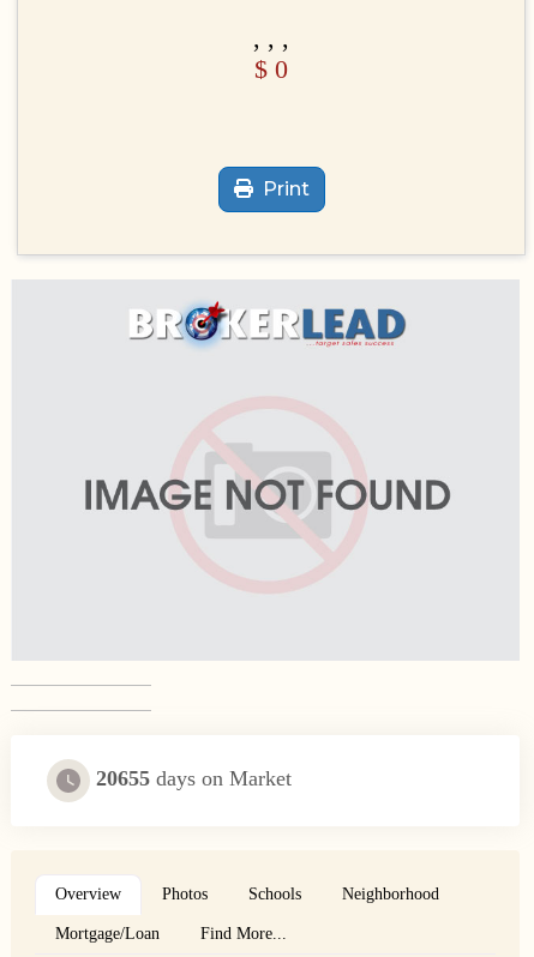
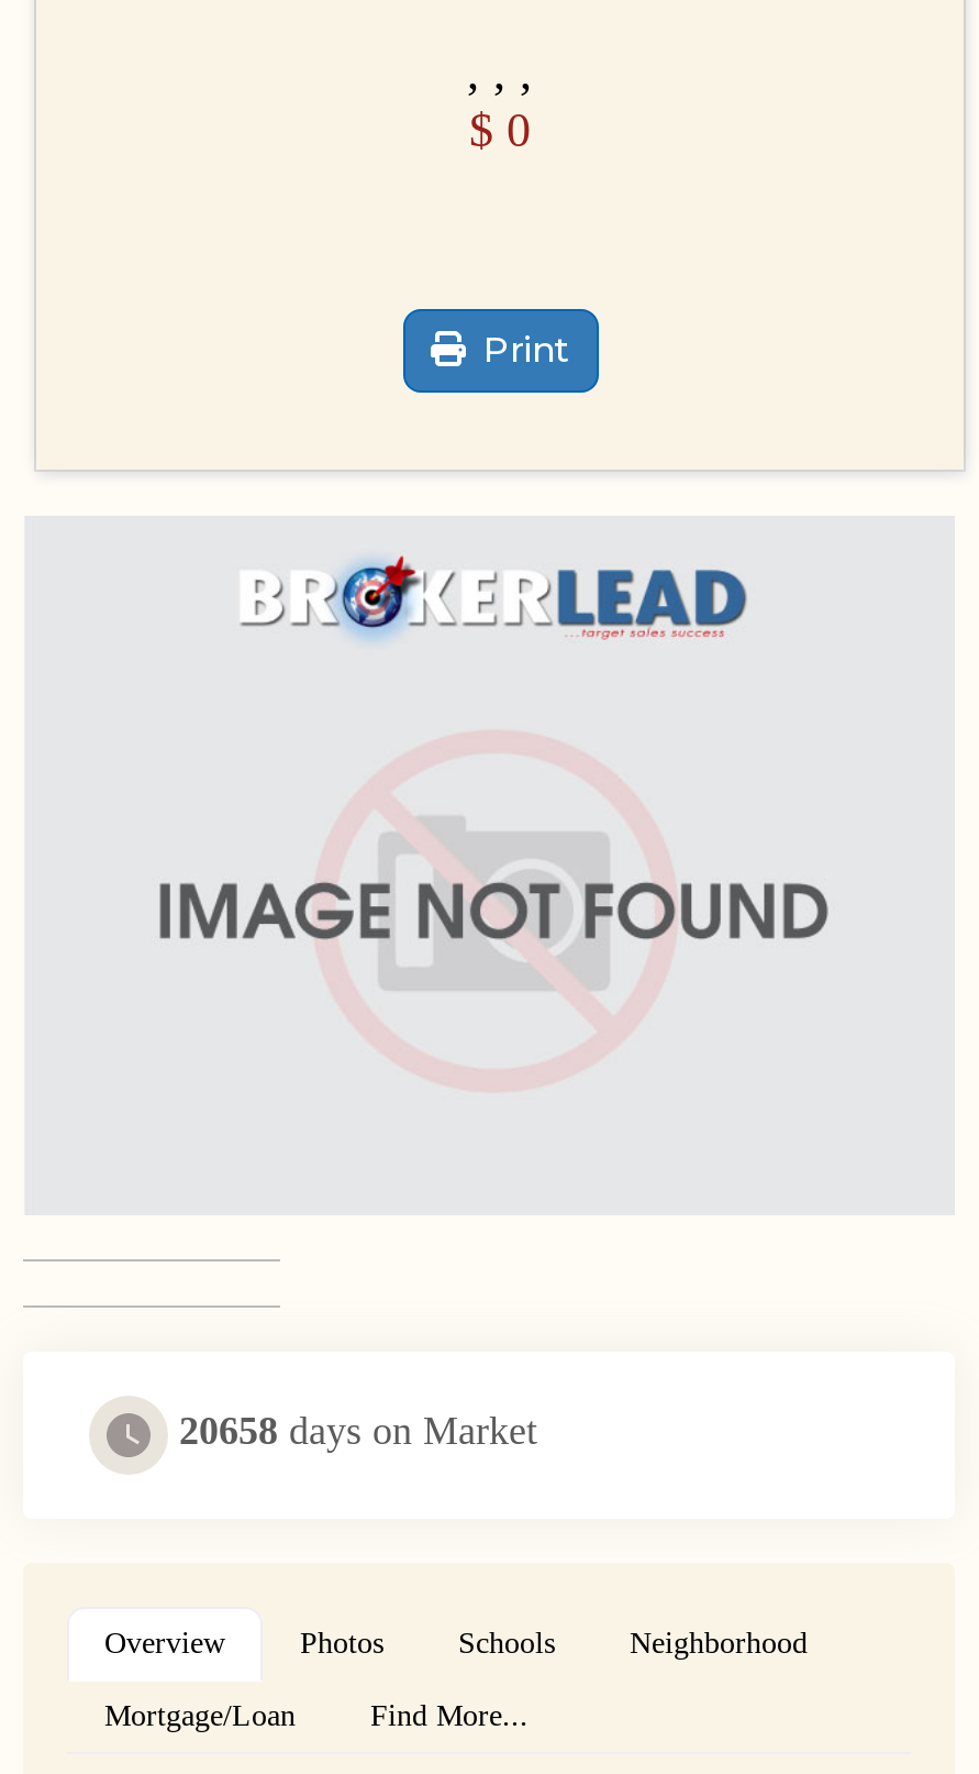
[90,766,292,790] 20655 days on Market -> [168,1409,537,1453] 20658 days on Market

